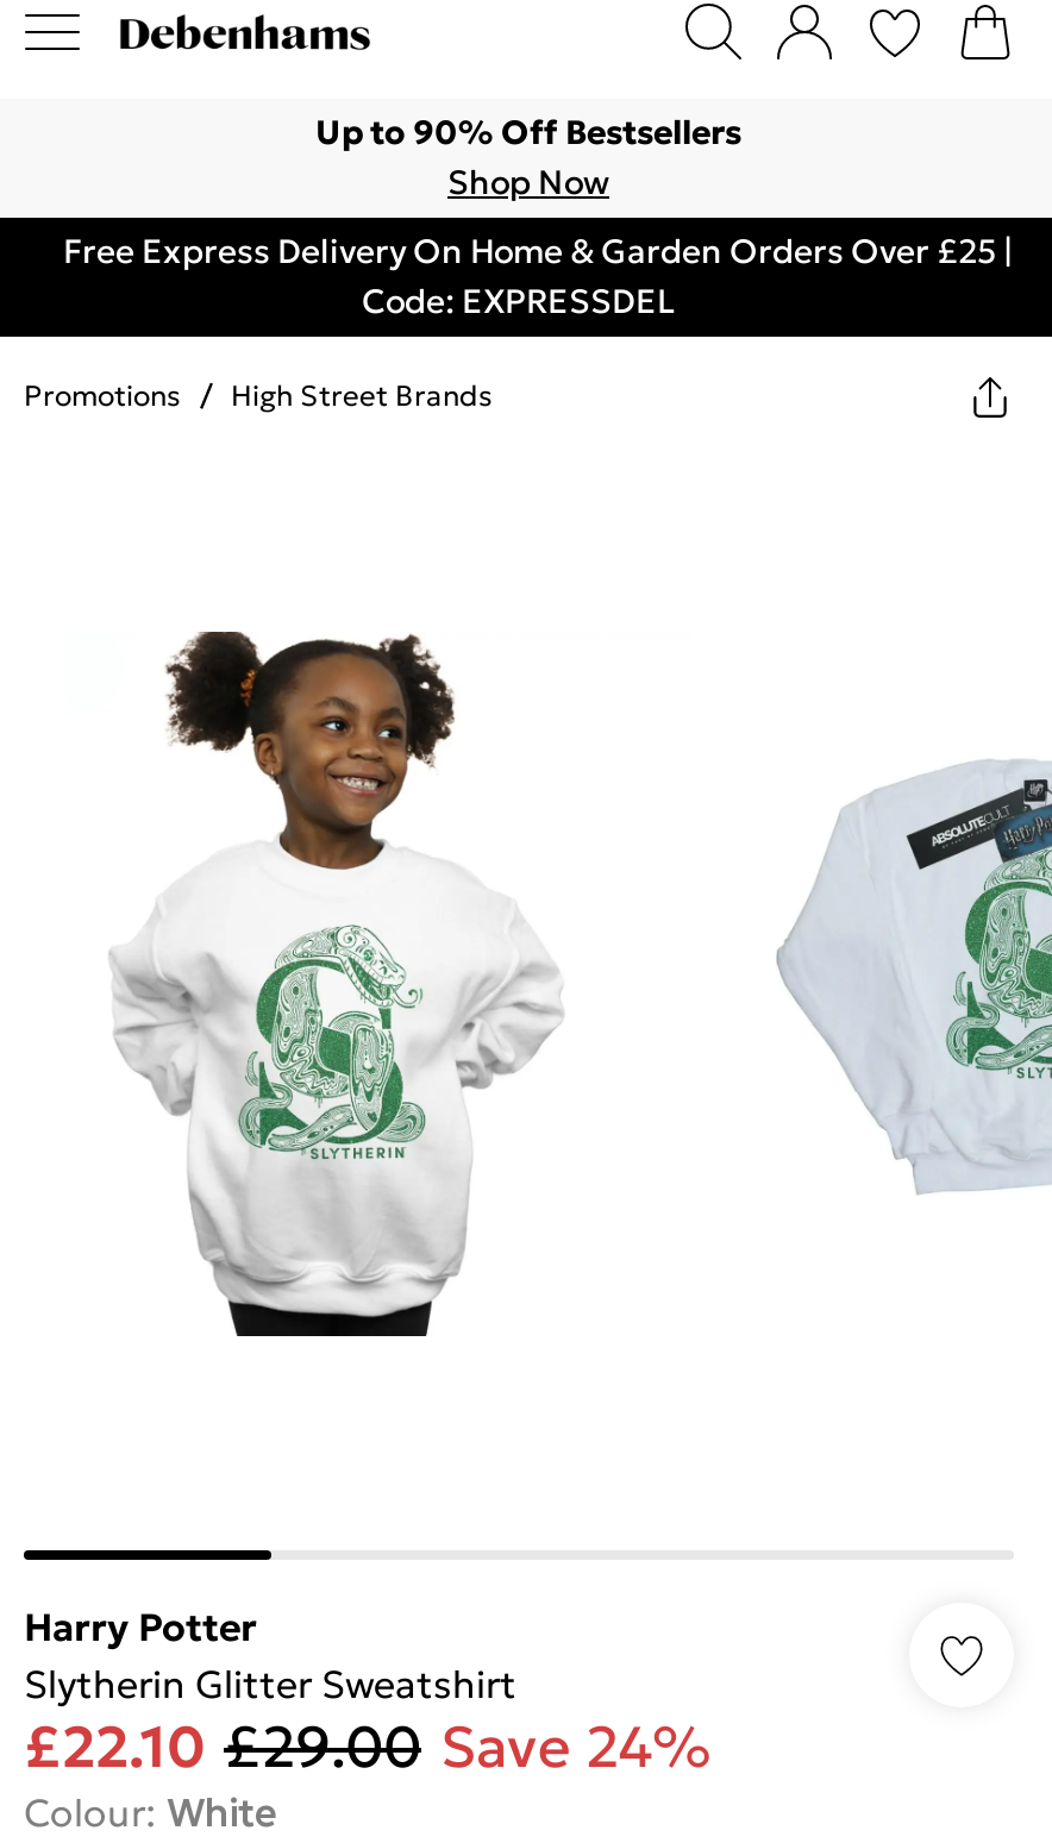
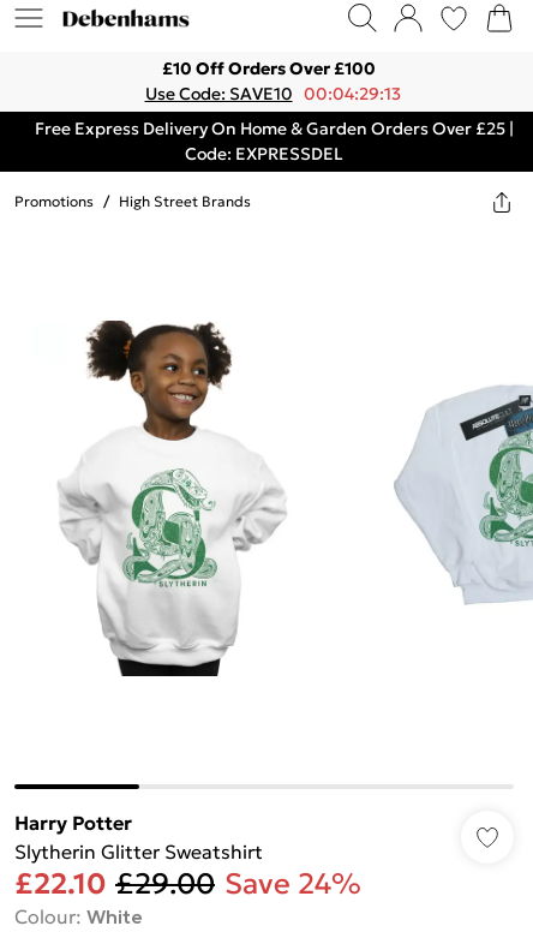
[315,111,741,203] Up to 90% Off Bestsellers | Shop Now -> [145,58,401,104] £10 Off Orders Over £100 | Use Code: SAVE10 00:04:29:13

